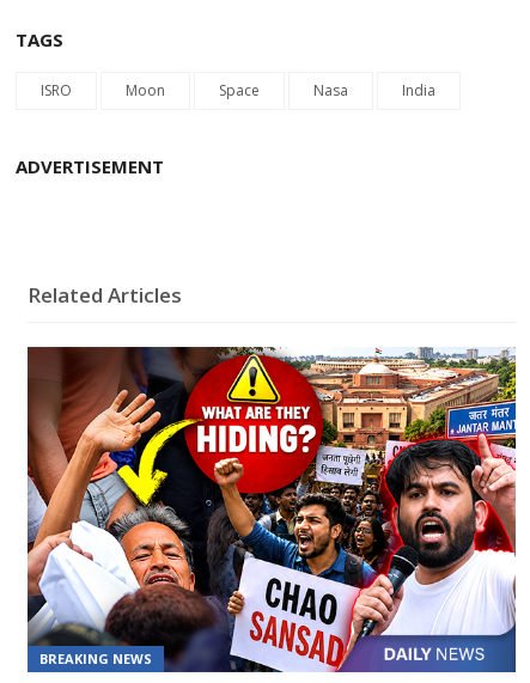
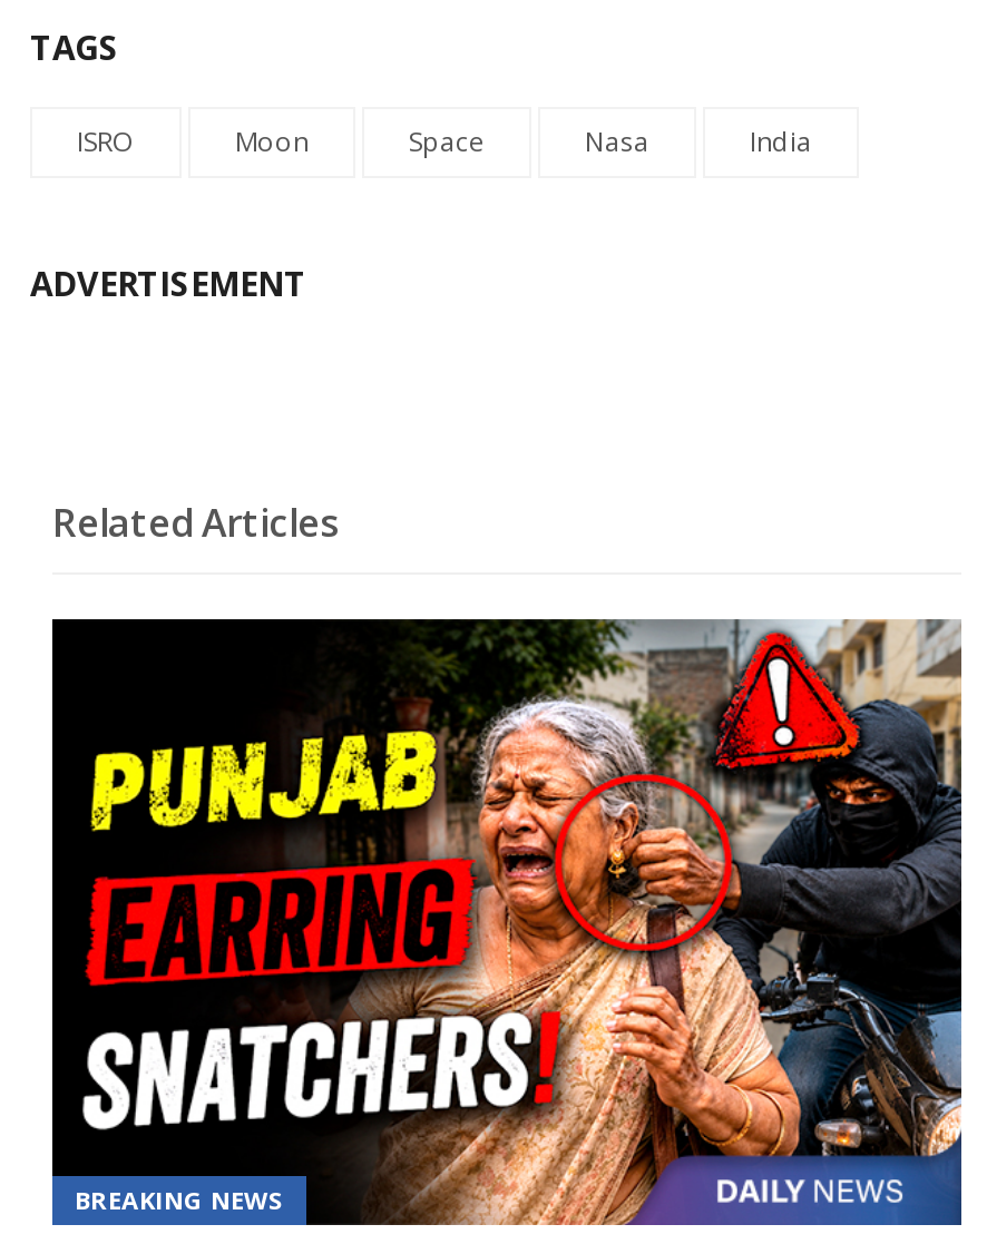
[26,346,517,673] [image] -> [50,617,964,1227] [image]

